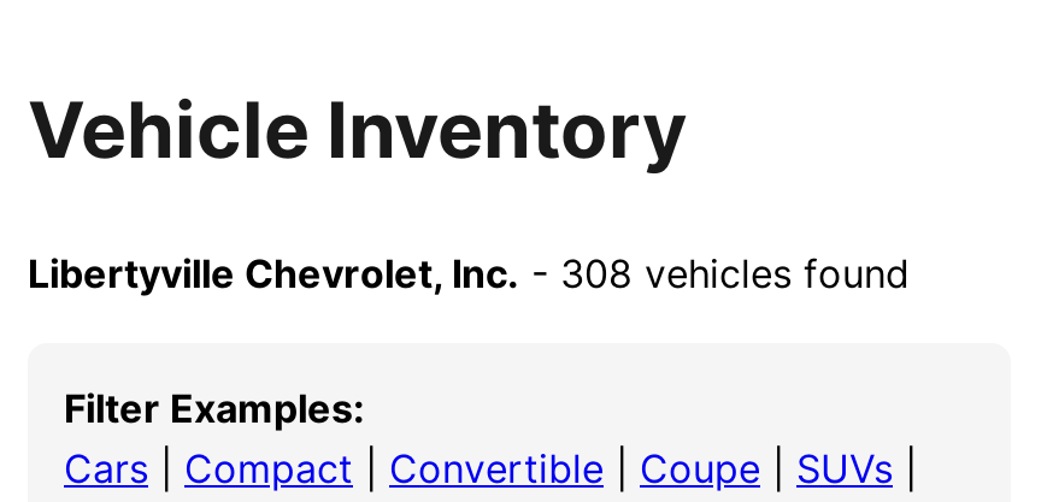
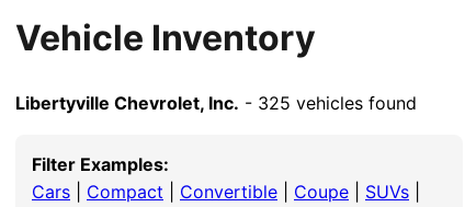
[28,249,910,297] Libertyville Chevrolet, Inc. - 308 vehicles found -> [15,92,417,114] Libertyville Chevrolet, Inc. - 325 vehicles found

